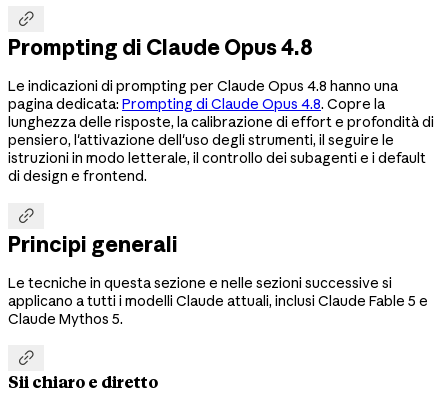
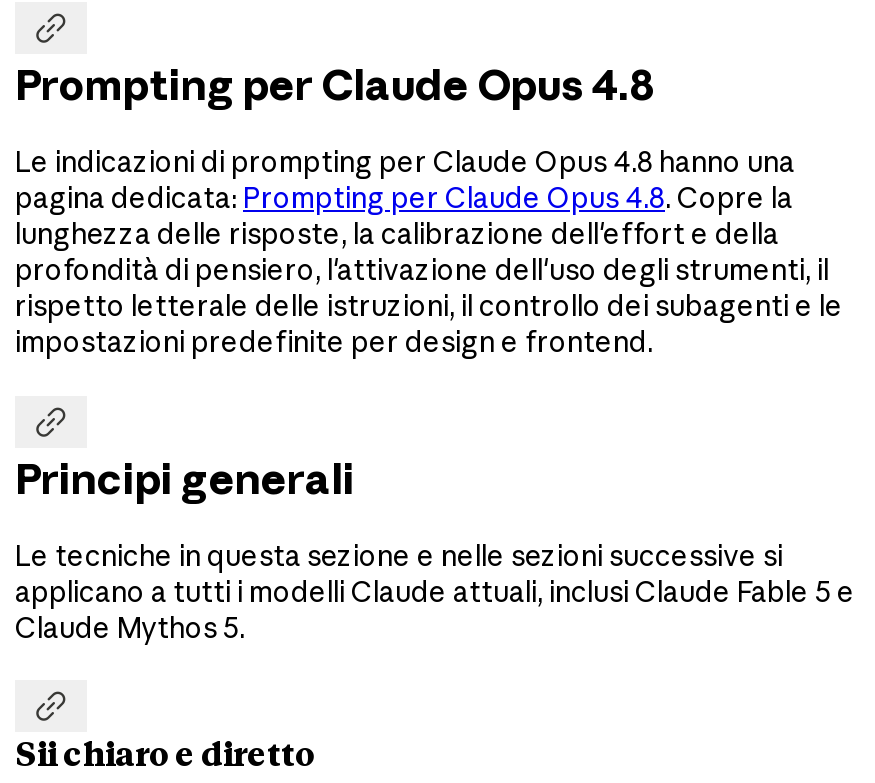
[8,34,313,60] Prompting di Claude Opus 4.8 -> [15,58,655,110] Prompting per Claude Opus 4.8
[8,95,434,185] pagina dedicata: Prompting di Claude Opus 4.8. Copre la | lunghezza delle risposte, la calibrazione di effort e profondità di | pensiero, l'attivazione dell'uso degli strumenti, il seguire le | istruzioni in modo letterale, il controllo dei subagenti e i default | di design e frontend. -> [15,181,843,361] pagina dedicata: Prompting per Claude Opus 4.8. Copre la | lunghezza delle risposte, la calibrazione dell'effort e della | profondità di pensiero, l'attivazione dell'uso degli strumenti, il | rispetto letterale delle istruzioni, il controllo dei subagenti e le | impostazioni predefinite per design e frontend.

